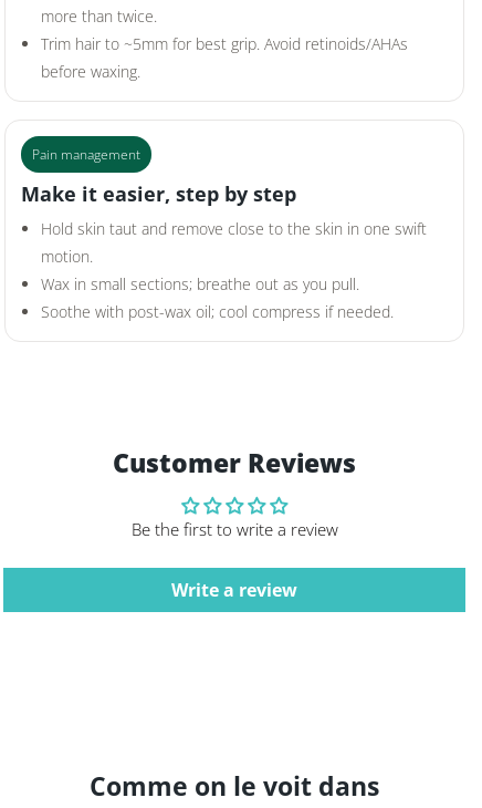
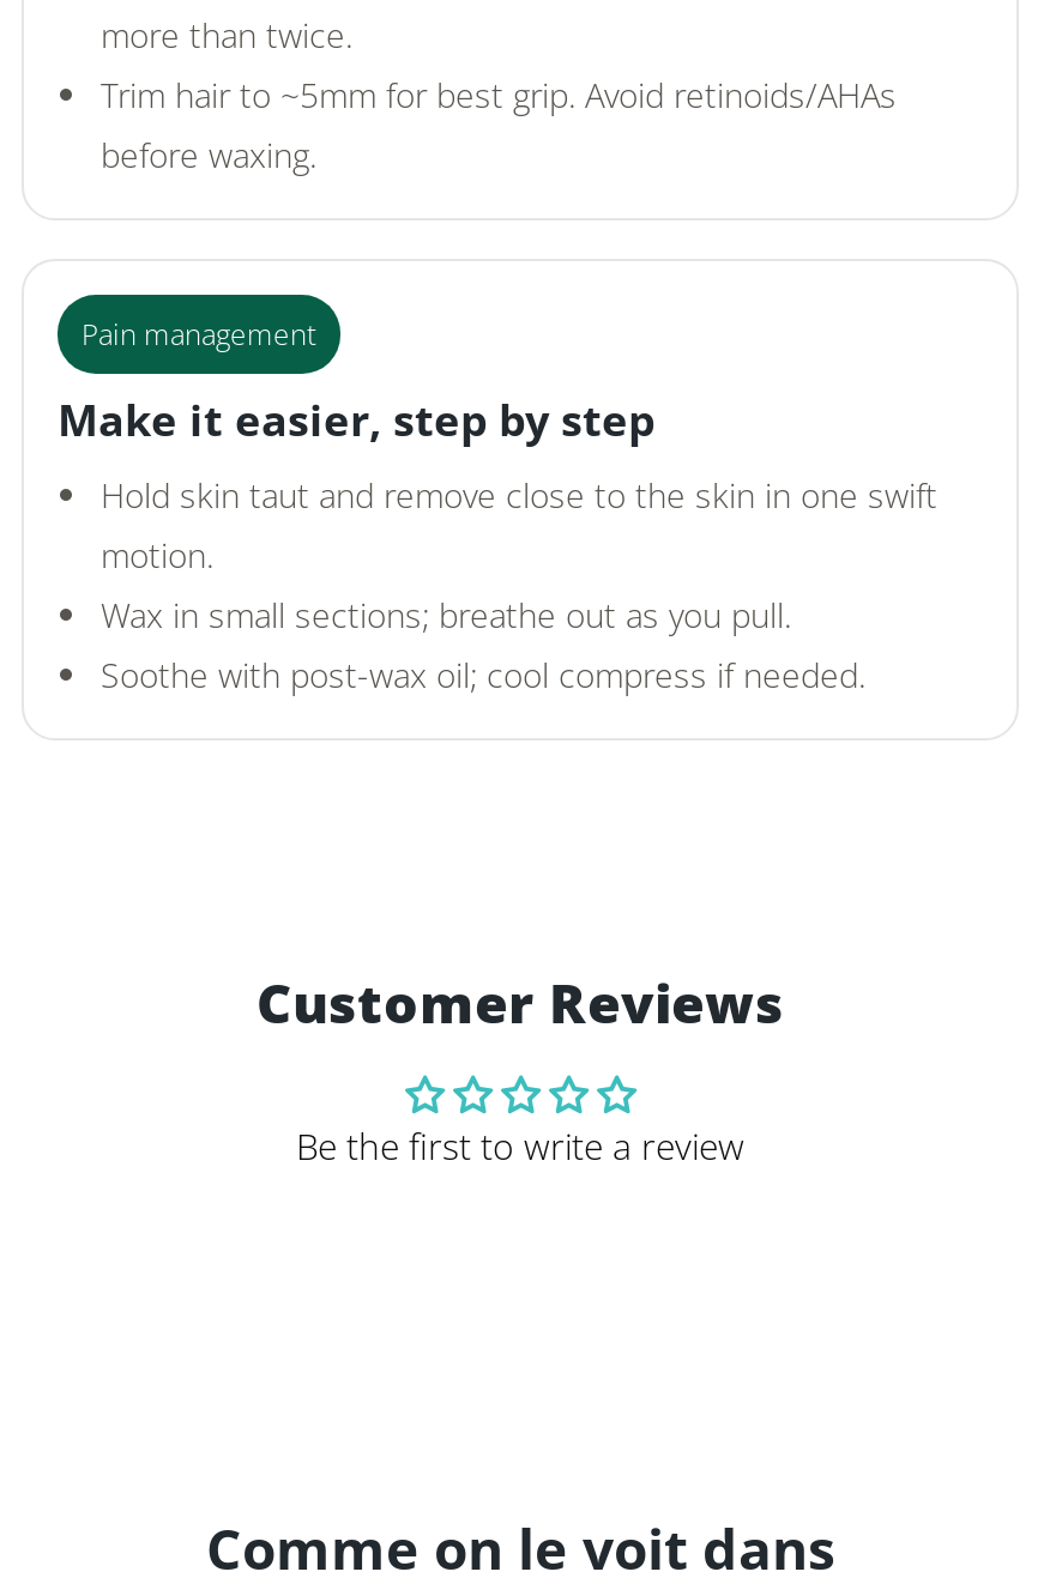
[171,578,297,602] Write a review -> none

